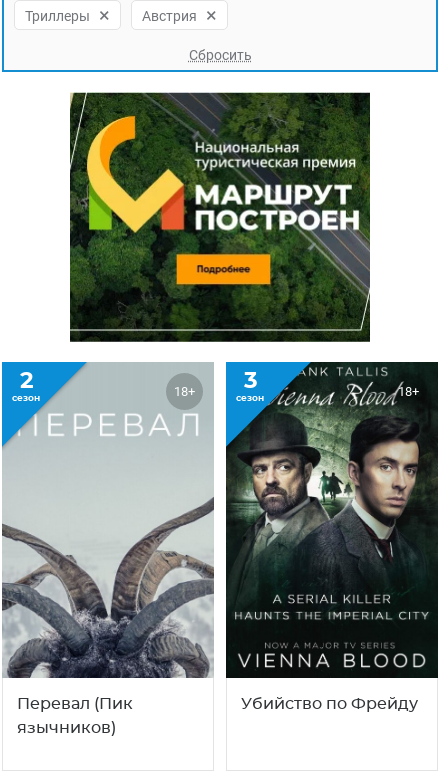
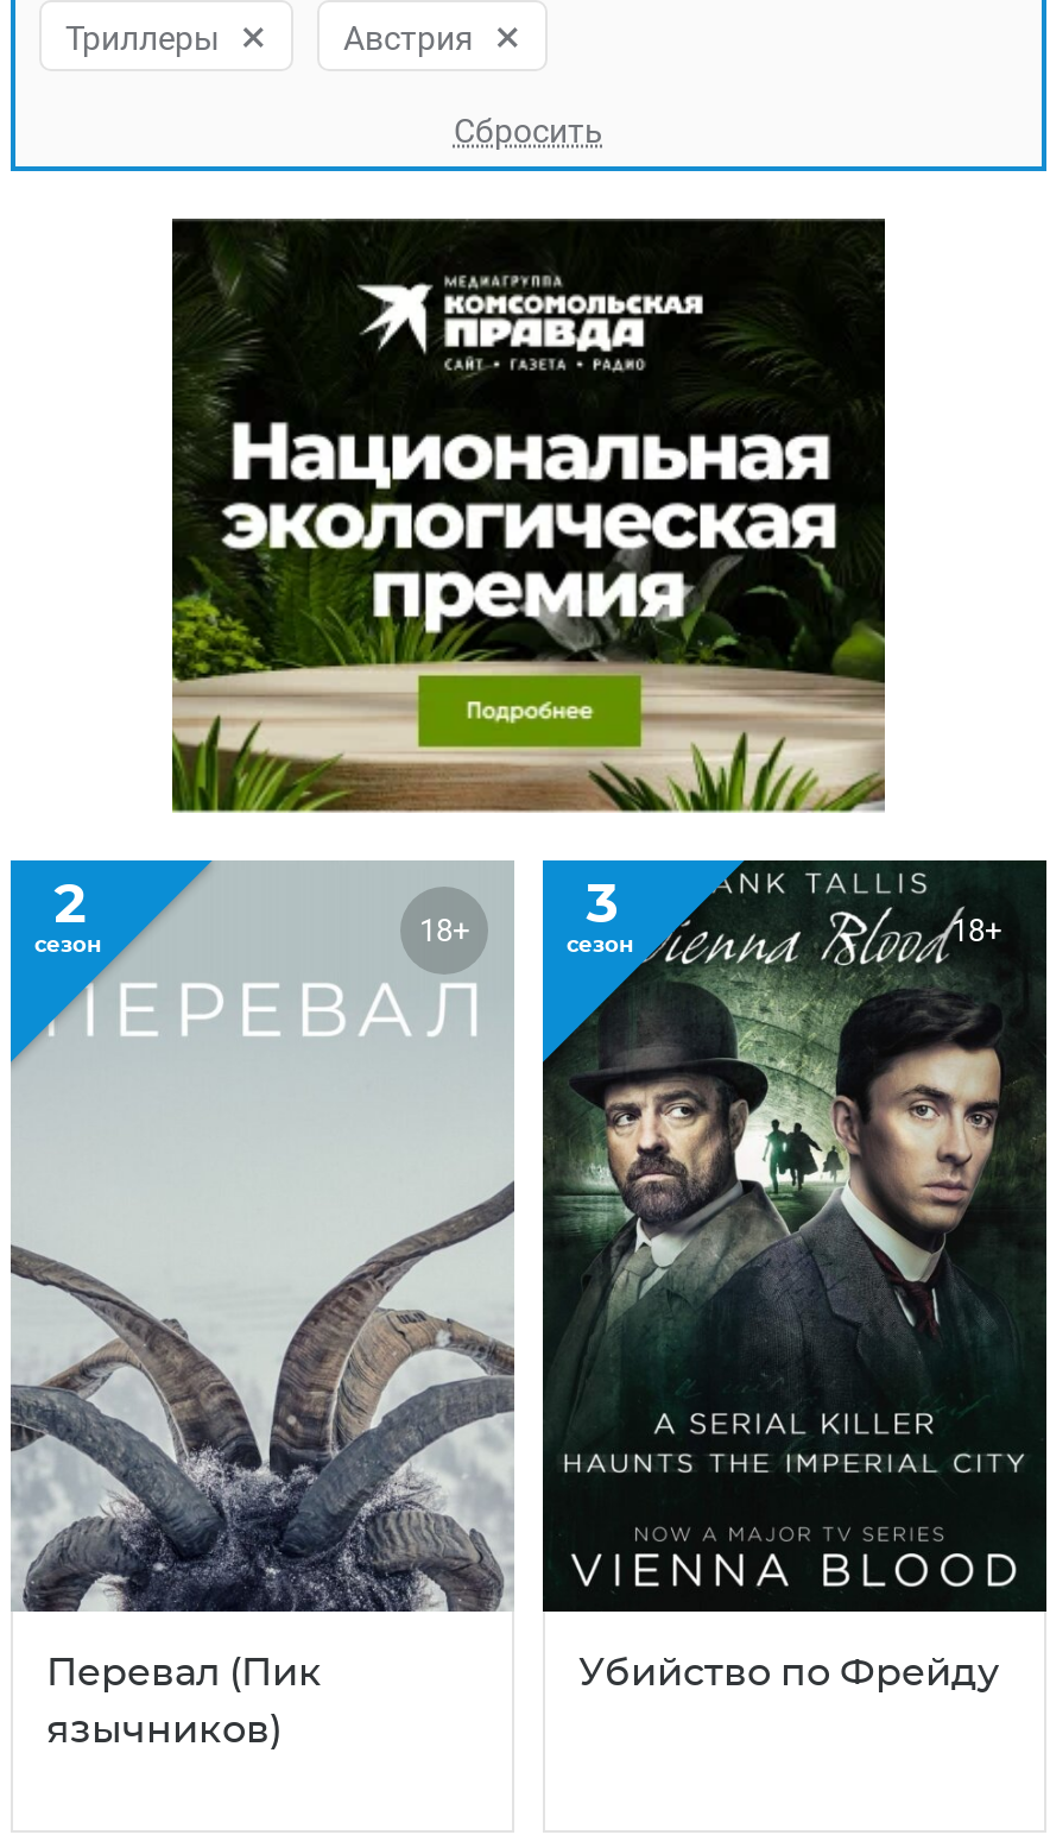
[69,92,371,343] [image] -> [170,216,887,813] [image]

